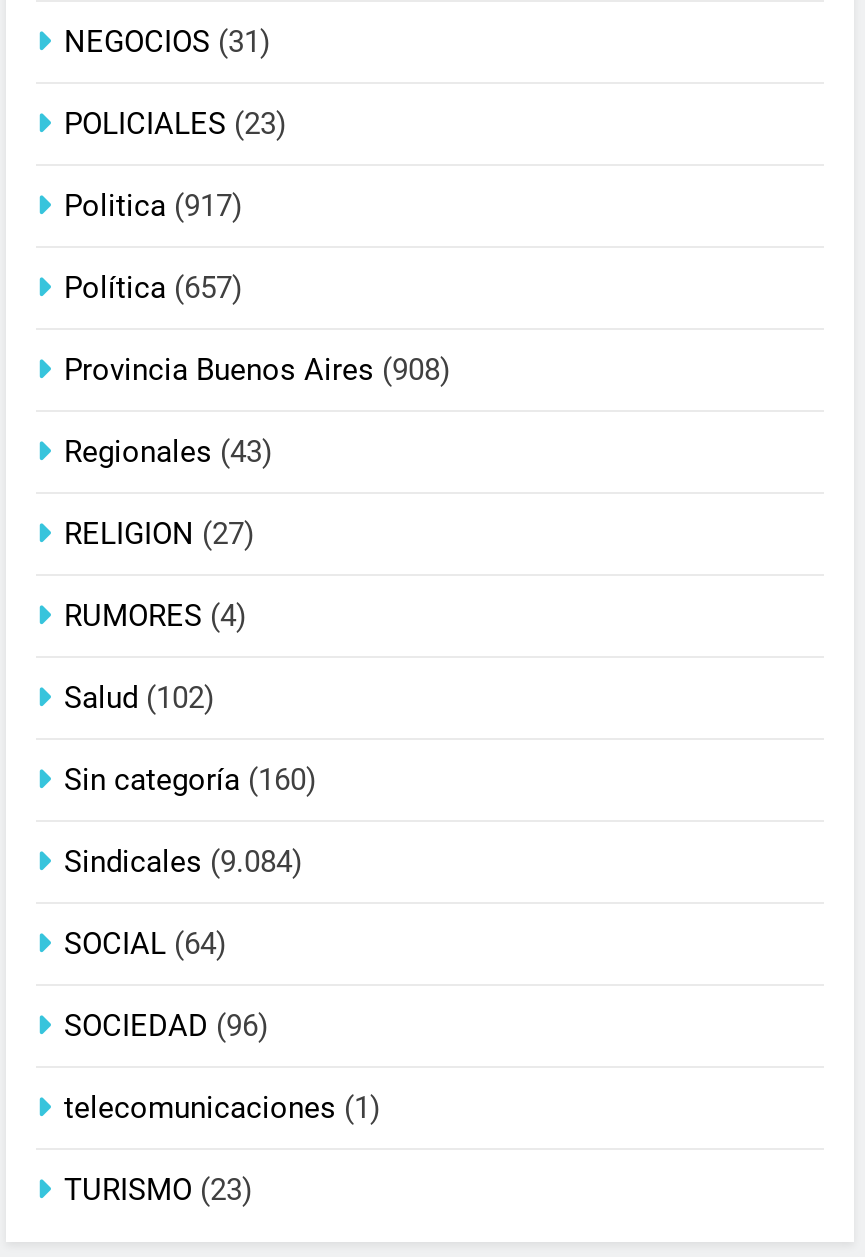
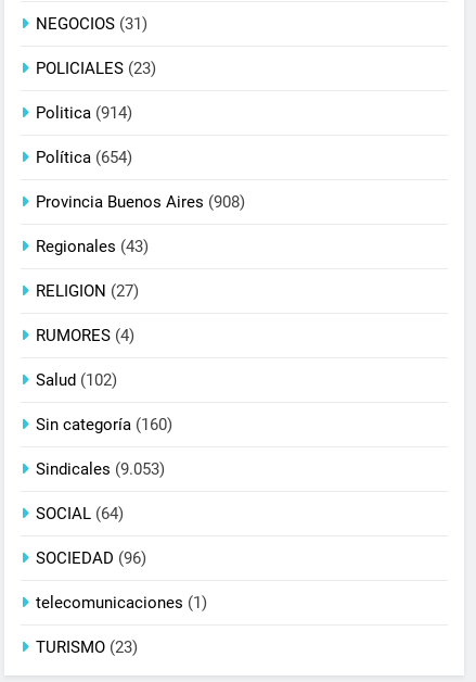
[64,189,242,225] Politica (917) -> [36,103,132,122] Politica (914)
[64,271,242,307] Política (657) -> [36,147,132,167] Política (654)
[64,845,302,881] Sindicales (9.084) -> [36,459,165,478] Sindicales (9.053)

